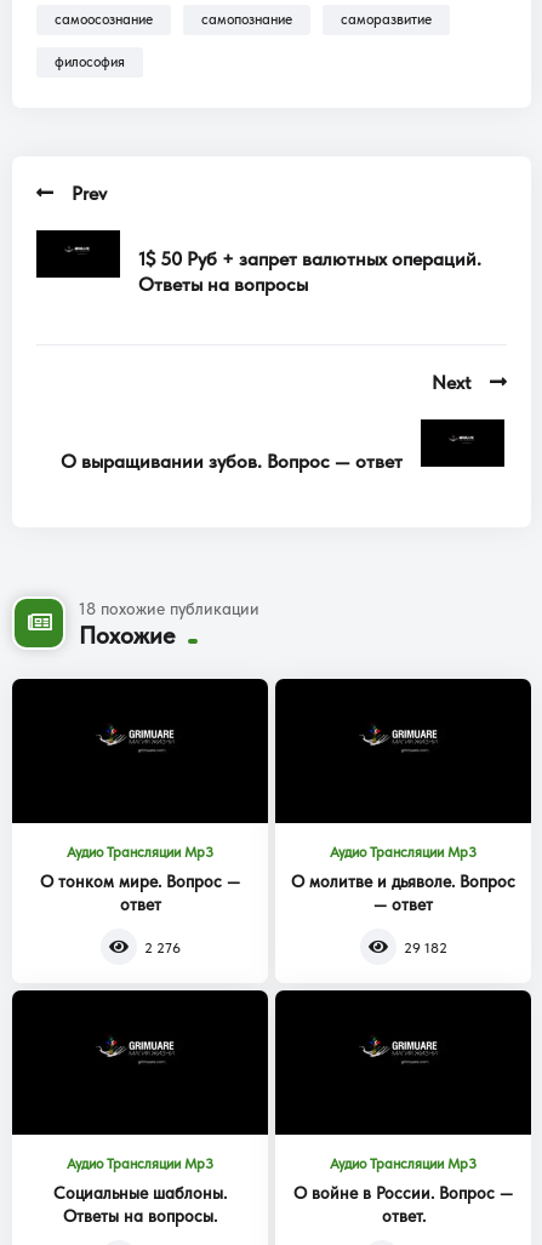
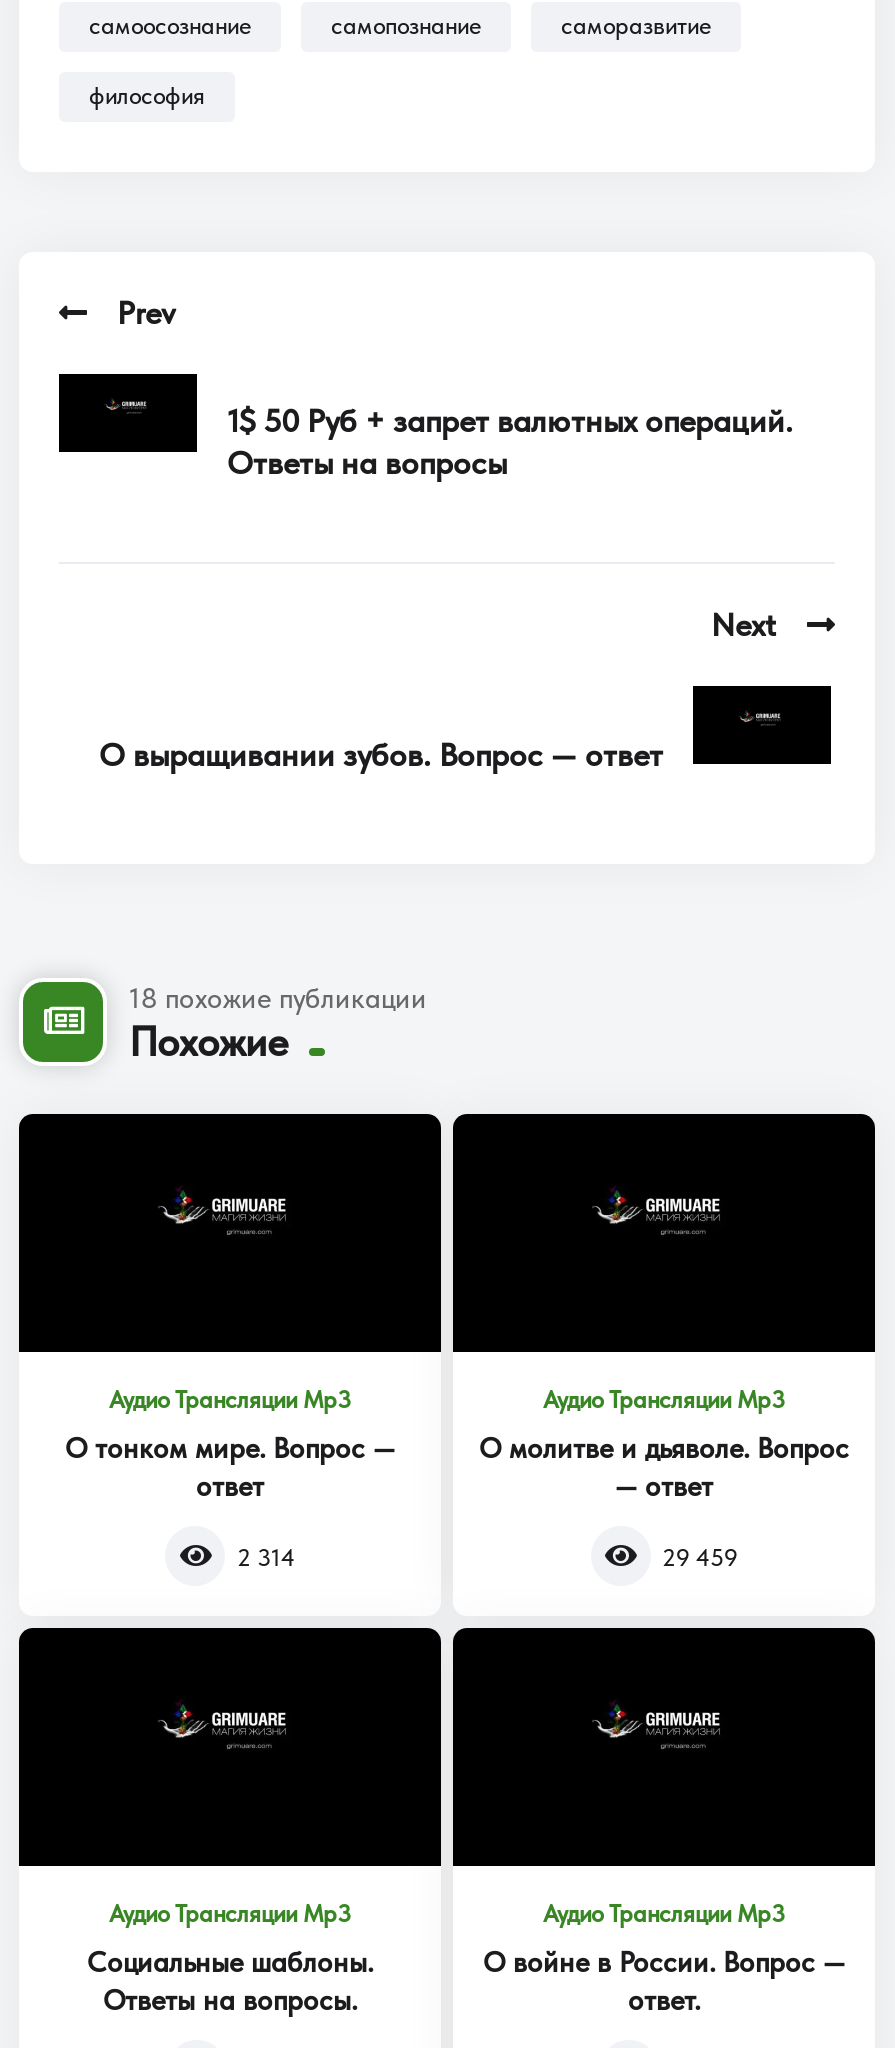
[144,939,180,956] 2 276 -> [237,1544,295,1572] 2 314
[403,939,447,956] 29 182 -> [662,1544,738,1572] 29 459

